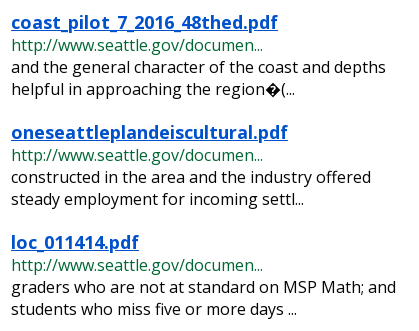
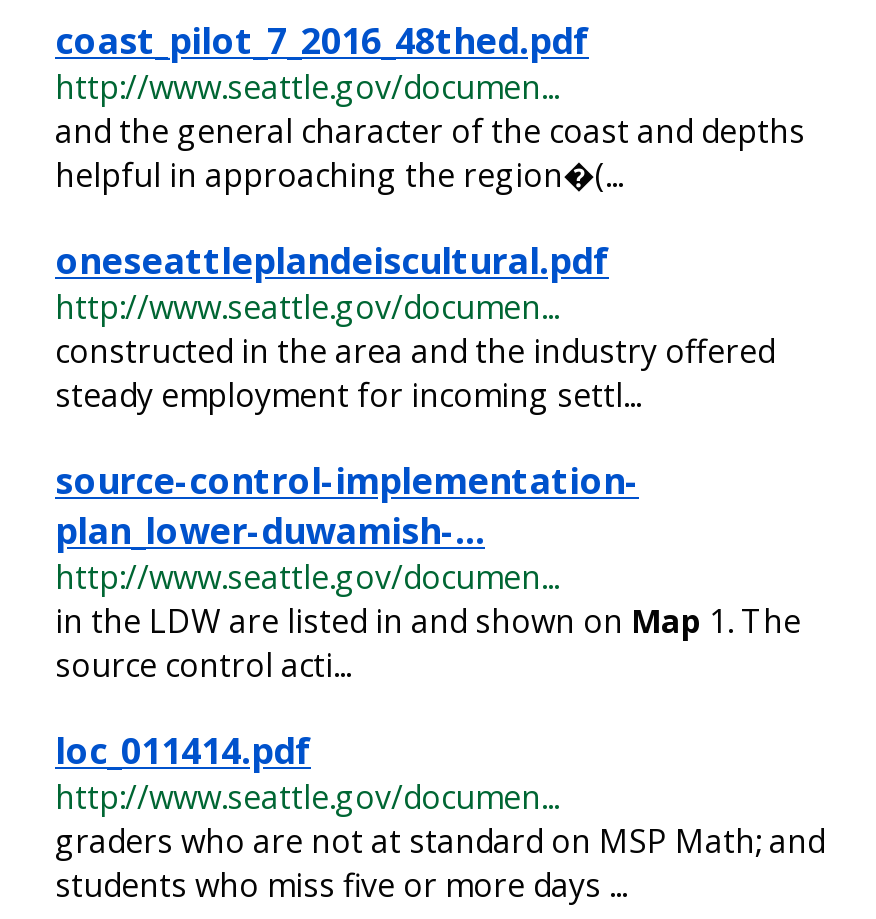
none -> [55,455,801,687] source-control-implementation- | plan_lower-duwamish-... | http://www.seattle.gov/documen... | in the LDW are listed in and shown on Map 1. The | source control acti...

